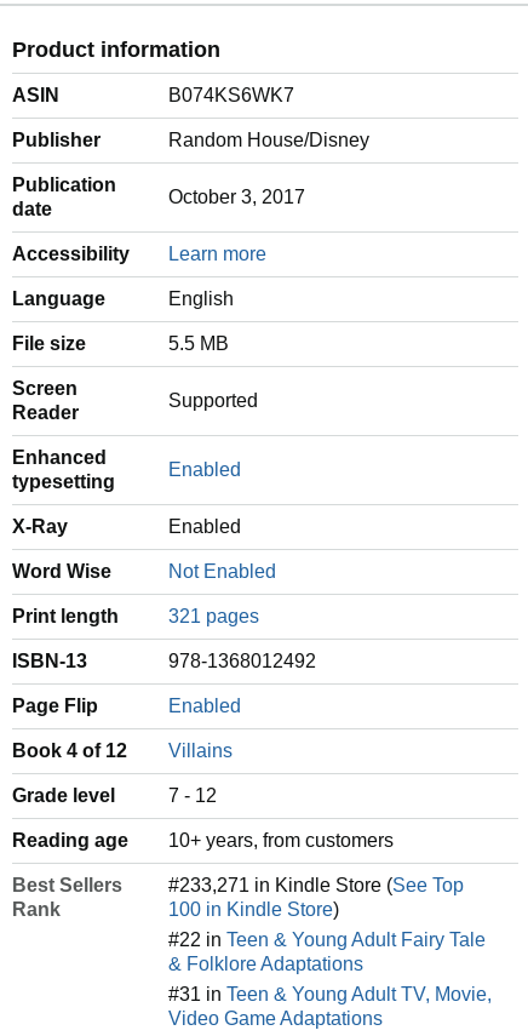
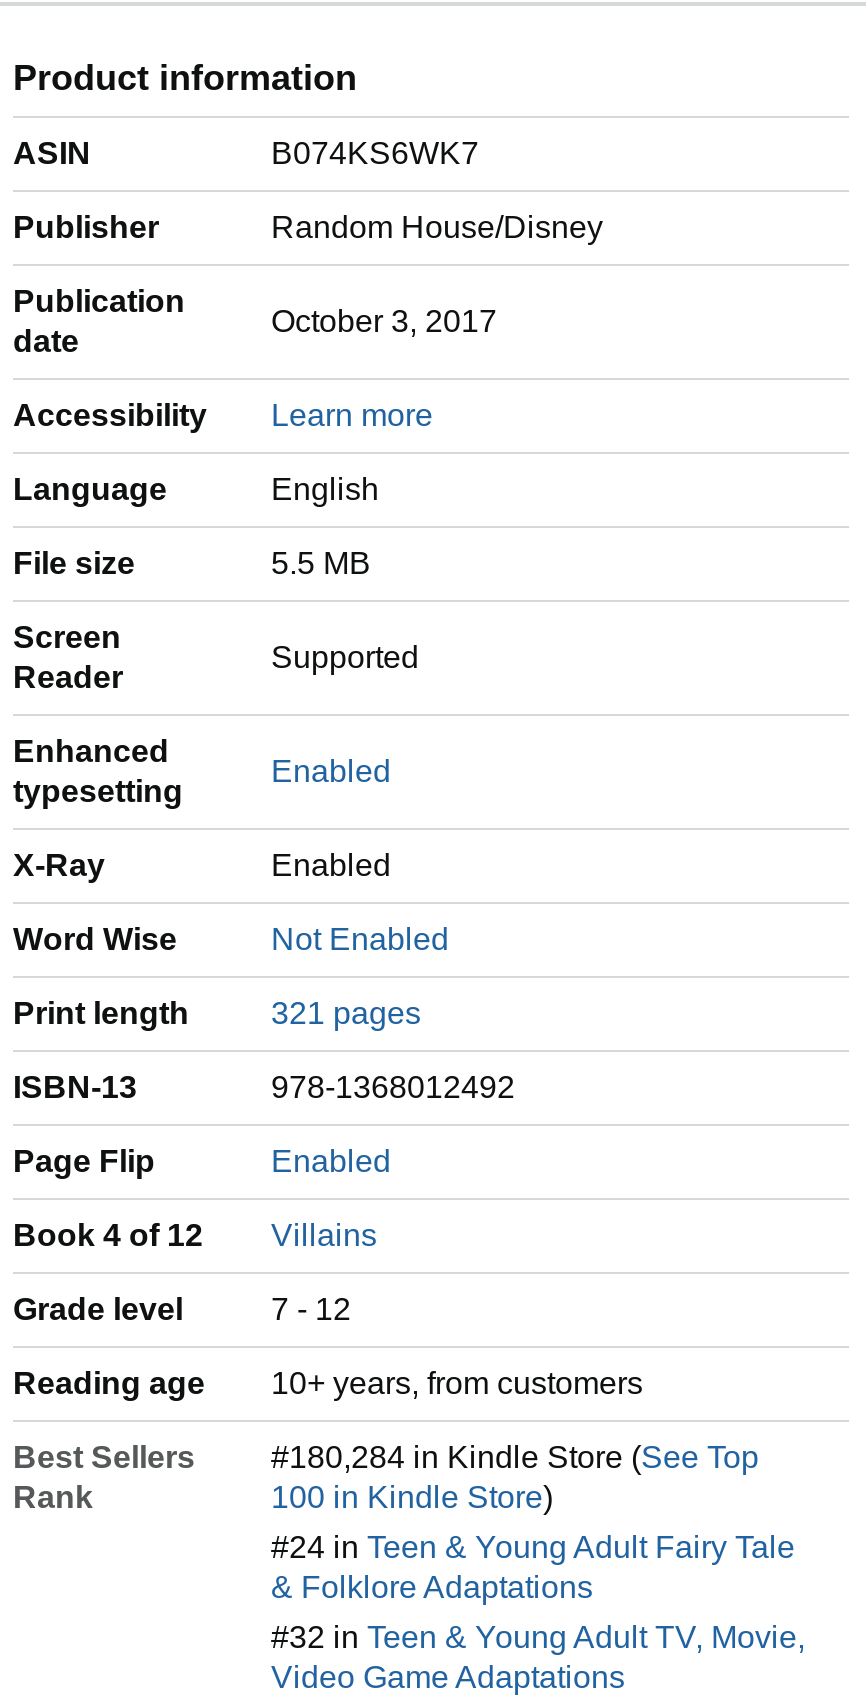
[168,875,464,896] #233,271 in Kindle Store (See Top -> [271,1441,759,1475] #180,284 in Kindle Store (See Top
[168,930,486,950] #22 in Teen & Young Adult Fairy Tale -> [271,1531,795,1565] #24 in Teen & Young Adult Fairy Tale
[168,984,492,1005] #31 in Teen & Young Adult TV, Movie, -> [271,1621,805,1655] #32 in Teen & Young Adult TV, Movie,

